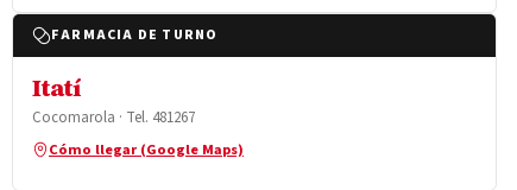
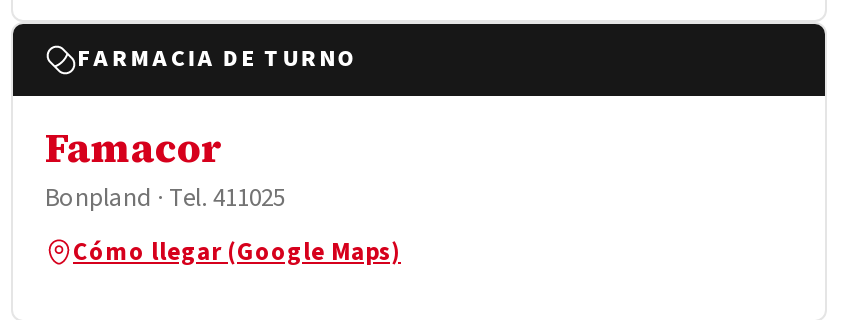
[32,71,195,128] Itatí | Cocomarola · Tel. 481267 -> [45,120,285,216] Famacor | Bonpland · Tel. 411025

